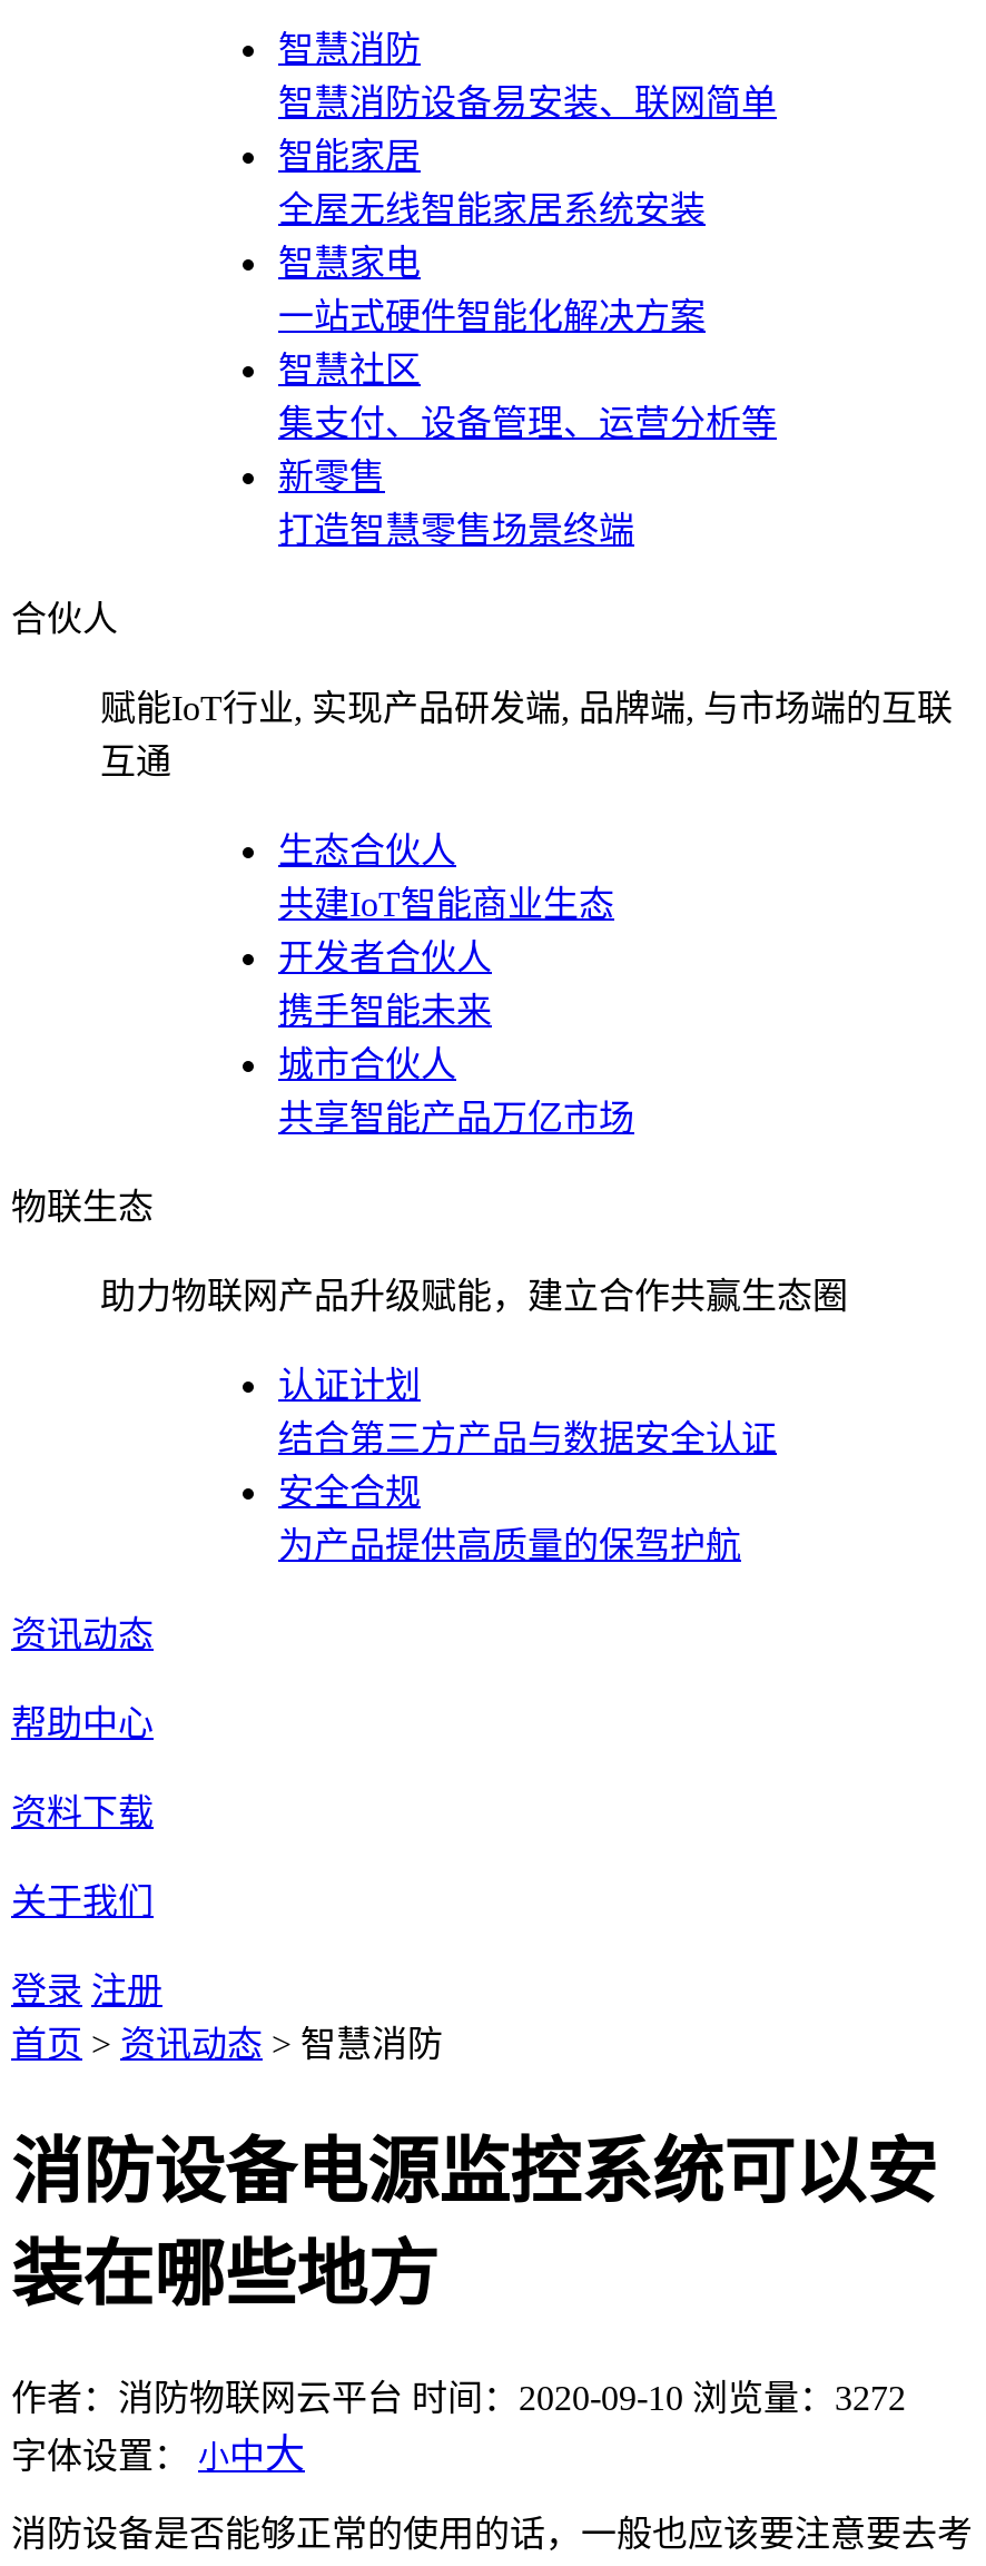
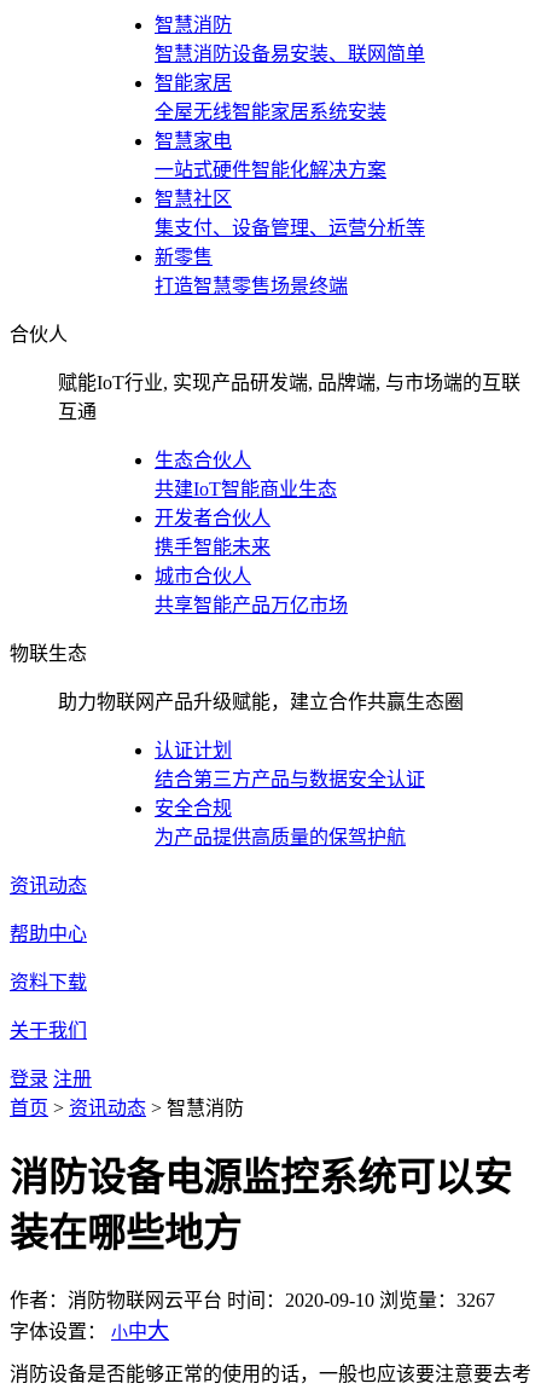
[11,2379,906,2417] 作者：消防物联网云平台 时间：2020-09-10 浏览量：3272 -> [10,1290,495,1310] 作者：消防物联网云平台 时间：2020-09-10 浏览量：3267

